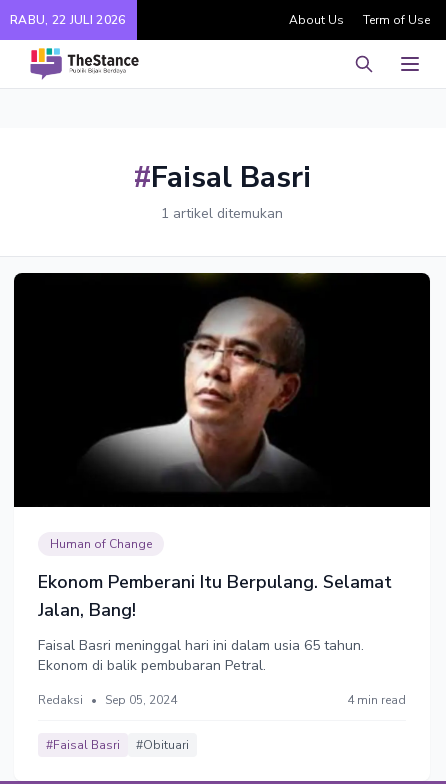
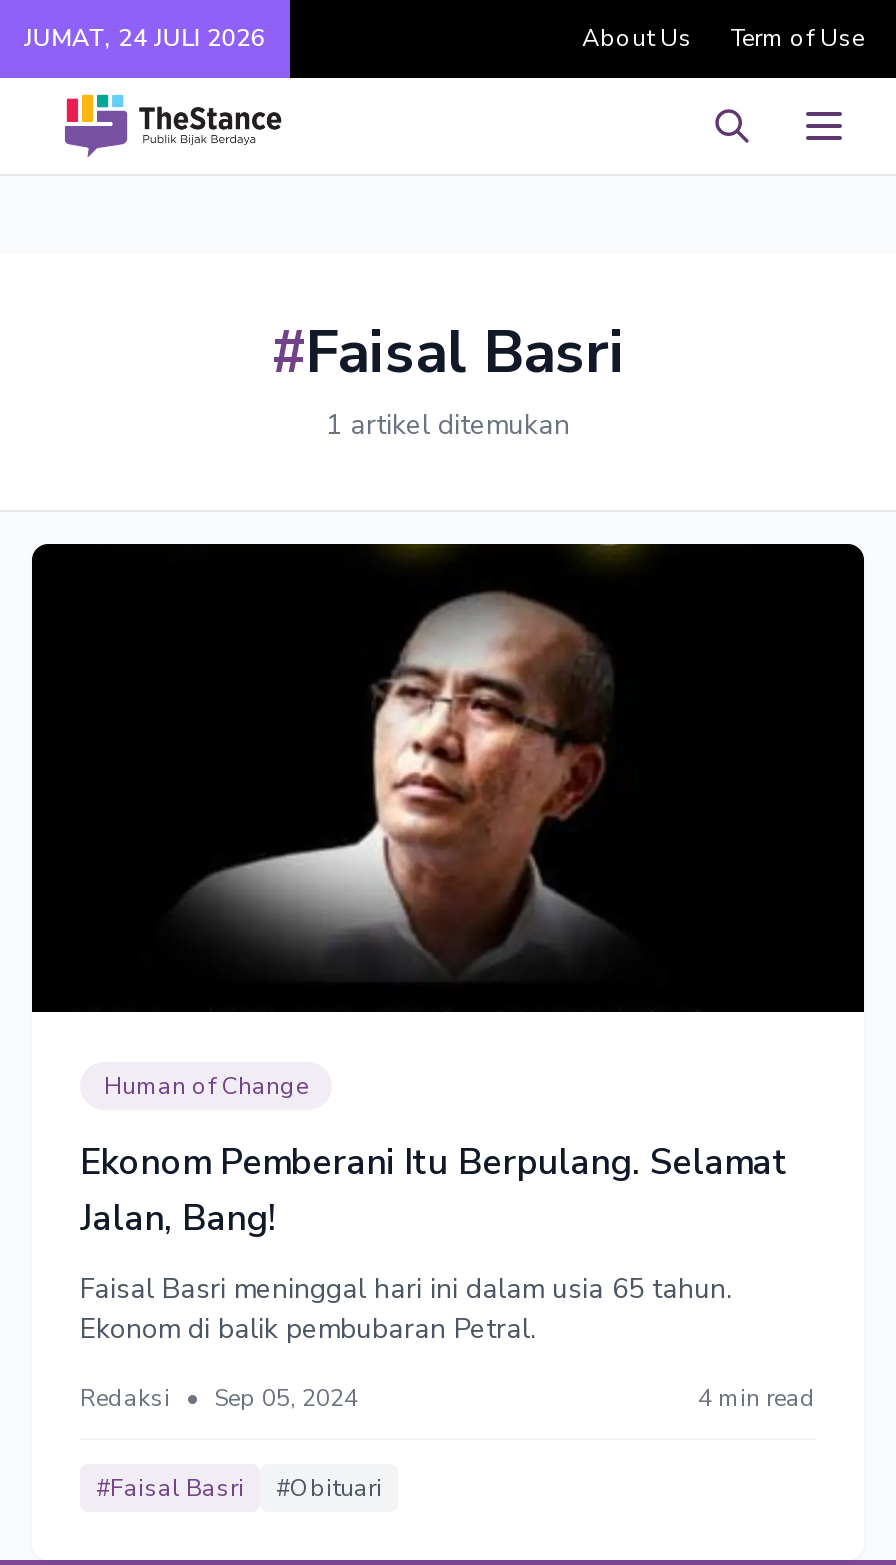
[10,12,125,28] RABU, 22 JULI 2026 -> [24,22,265,54] JUMAT, 24 JULI 2026

